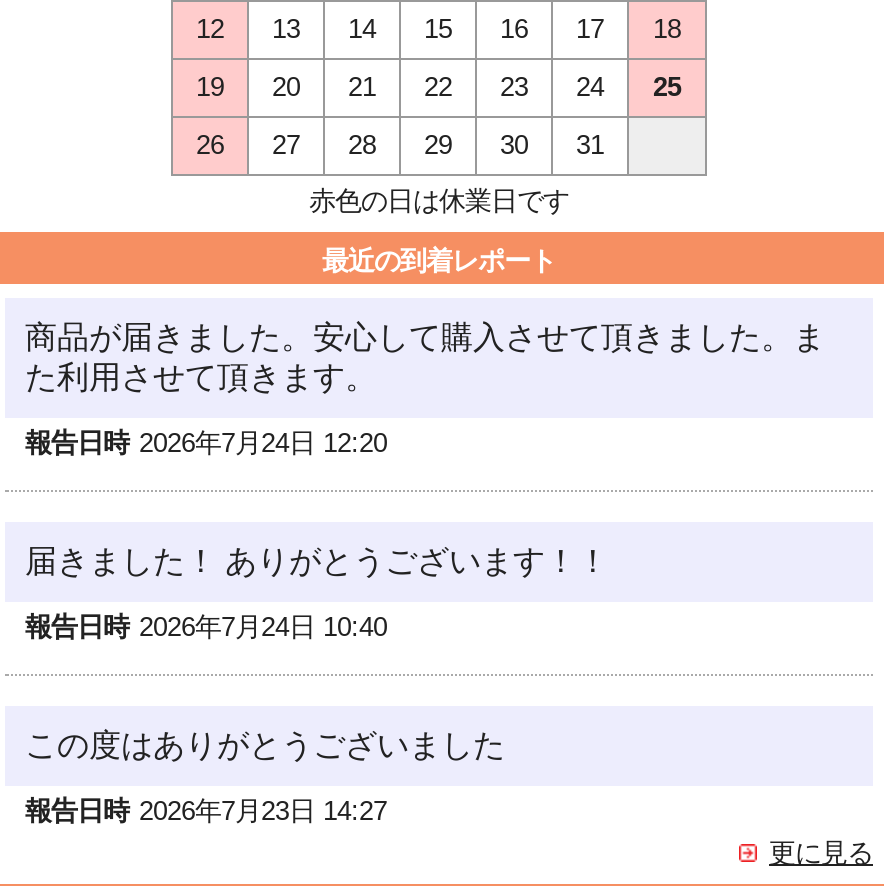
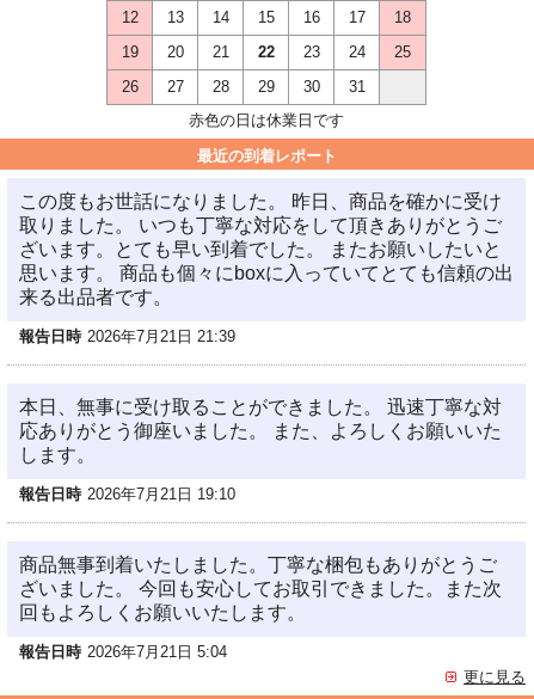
[25,320,825,394] 商品が届きました。安心して購入させて頂きました。ま | た利用させて頂きます。 -> [19,191,514,307] この度もお世話になりました。 昨日、商品を確かに受け | 取りました。 いつも丁寧な対応をして頂きありがとうご | ざいます。とても早い到着でした。 またお願いしたいと | 思います。 商品も個々にboxに入っていてとても信頼の出 | 来る出品者です。
[25,428,387,458] 報告日時 2026年7月24日 12:20 -> [19,327,235,345] 報告日時 2026年7月21日 21:39
[25,544,609,578] 届きました！ ありがとうございます！！ -> [19,397,502,465] 本日、無事に受け取ることができました。 迅速丁寧な対 | 応ありがとう御座いました。 また、よろしくお願いいた | します。
[25,612,387,642] 報告日時 2026年7月24日 10:40 -> [19,485,235,503] 報告日時 2026年7月21日 19:10
[25,728,505,762] この度はありがとうございました -> [19,554,502,623] 商品無事到着いたしました。丁寧な梱包もありがとうご | ざいました。 今回も安心してお取引できました。また次 | 回もよろしくお願いいたします。
[25,796,387,826] 報告日時 2026年7月23日 14:27 -> [19,643,227,661] 報告日時 2026年7月21日 5:04

